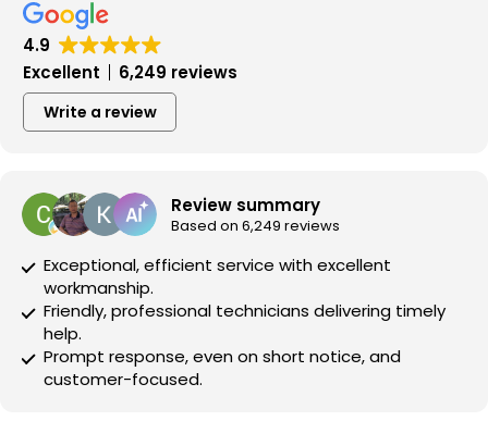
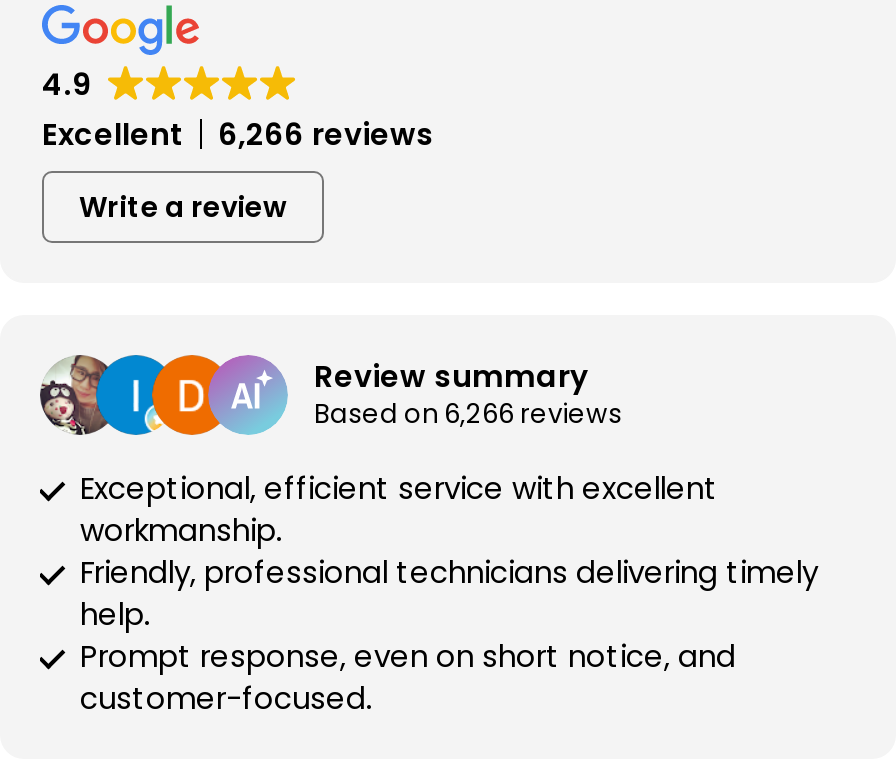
[23,61,237,84] Excellent 6,249 reviews -> [42,112,434,154] Excellent 6,266 reviews
[21,191,120,237] [image] -> [38,352,220,438] [image]
[171,215,340,236] Based on 6,249 reviews -> [314,395,622,433] Based on 6,266 reviews

